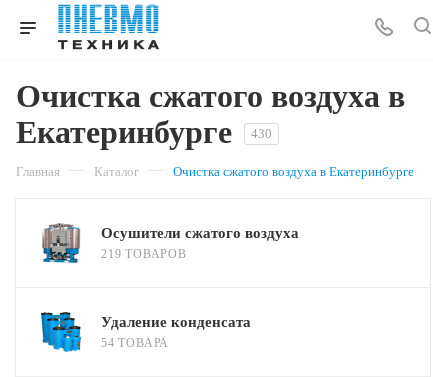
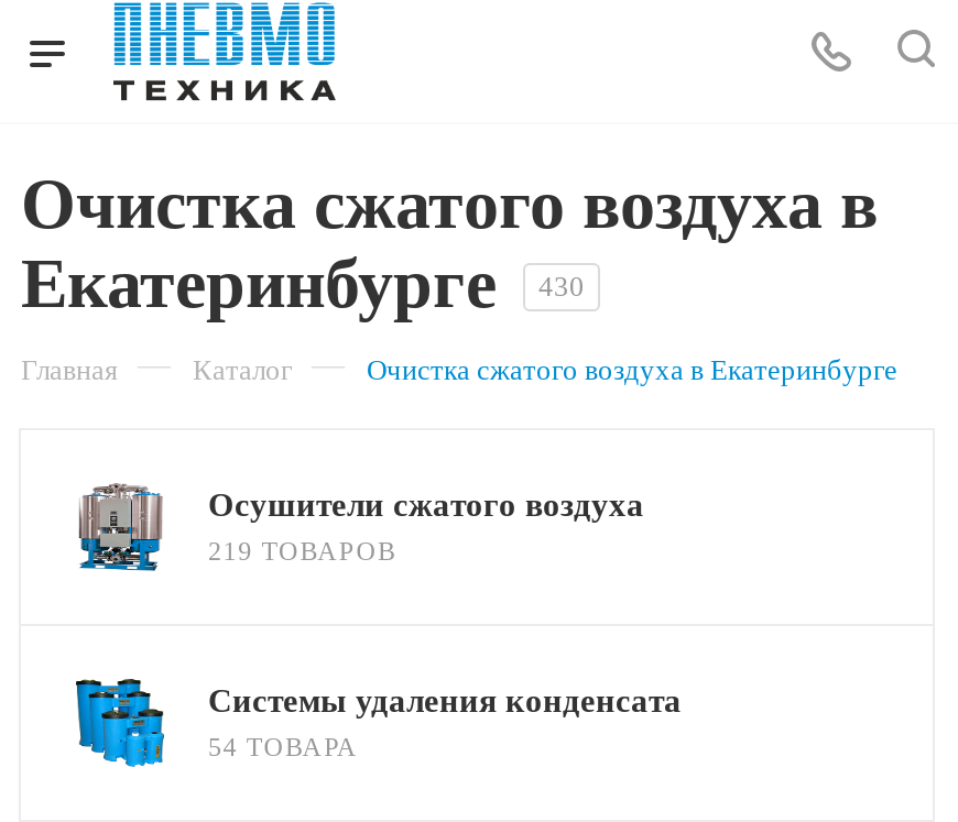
[101,314,251,330] Удаление конденсата -> [208,683,682,719] Системы удаления конденсата

